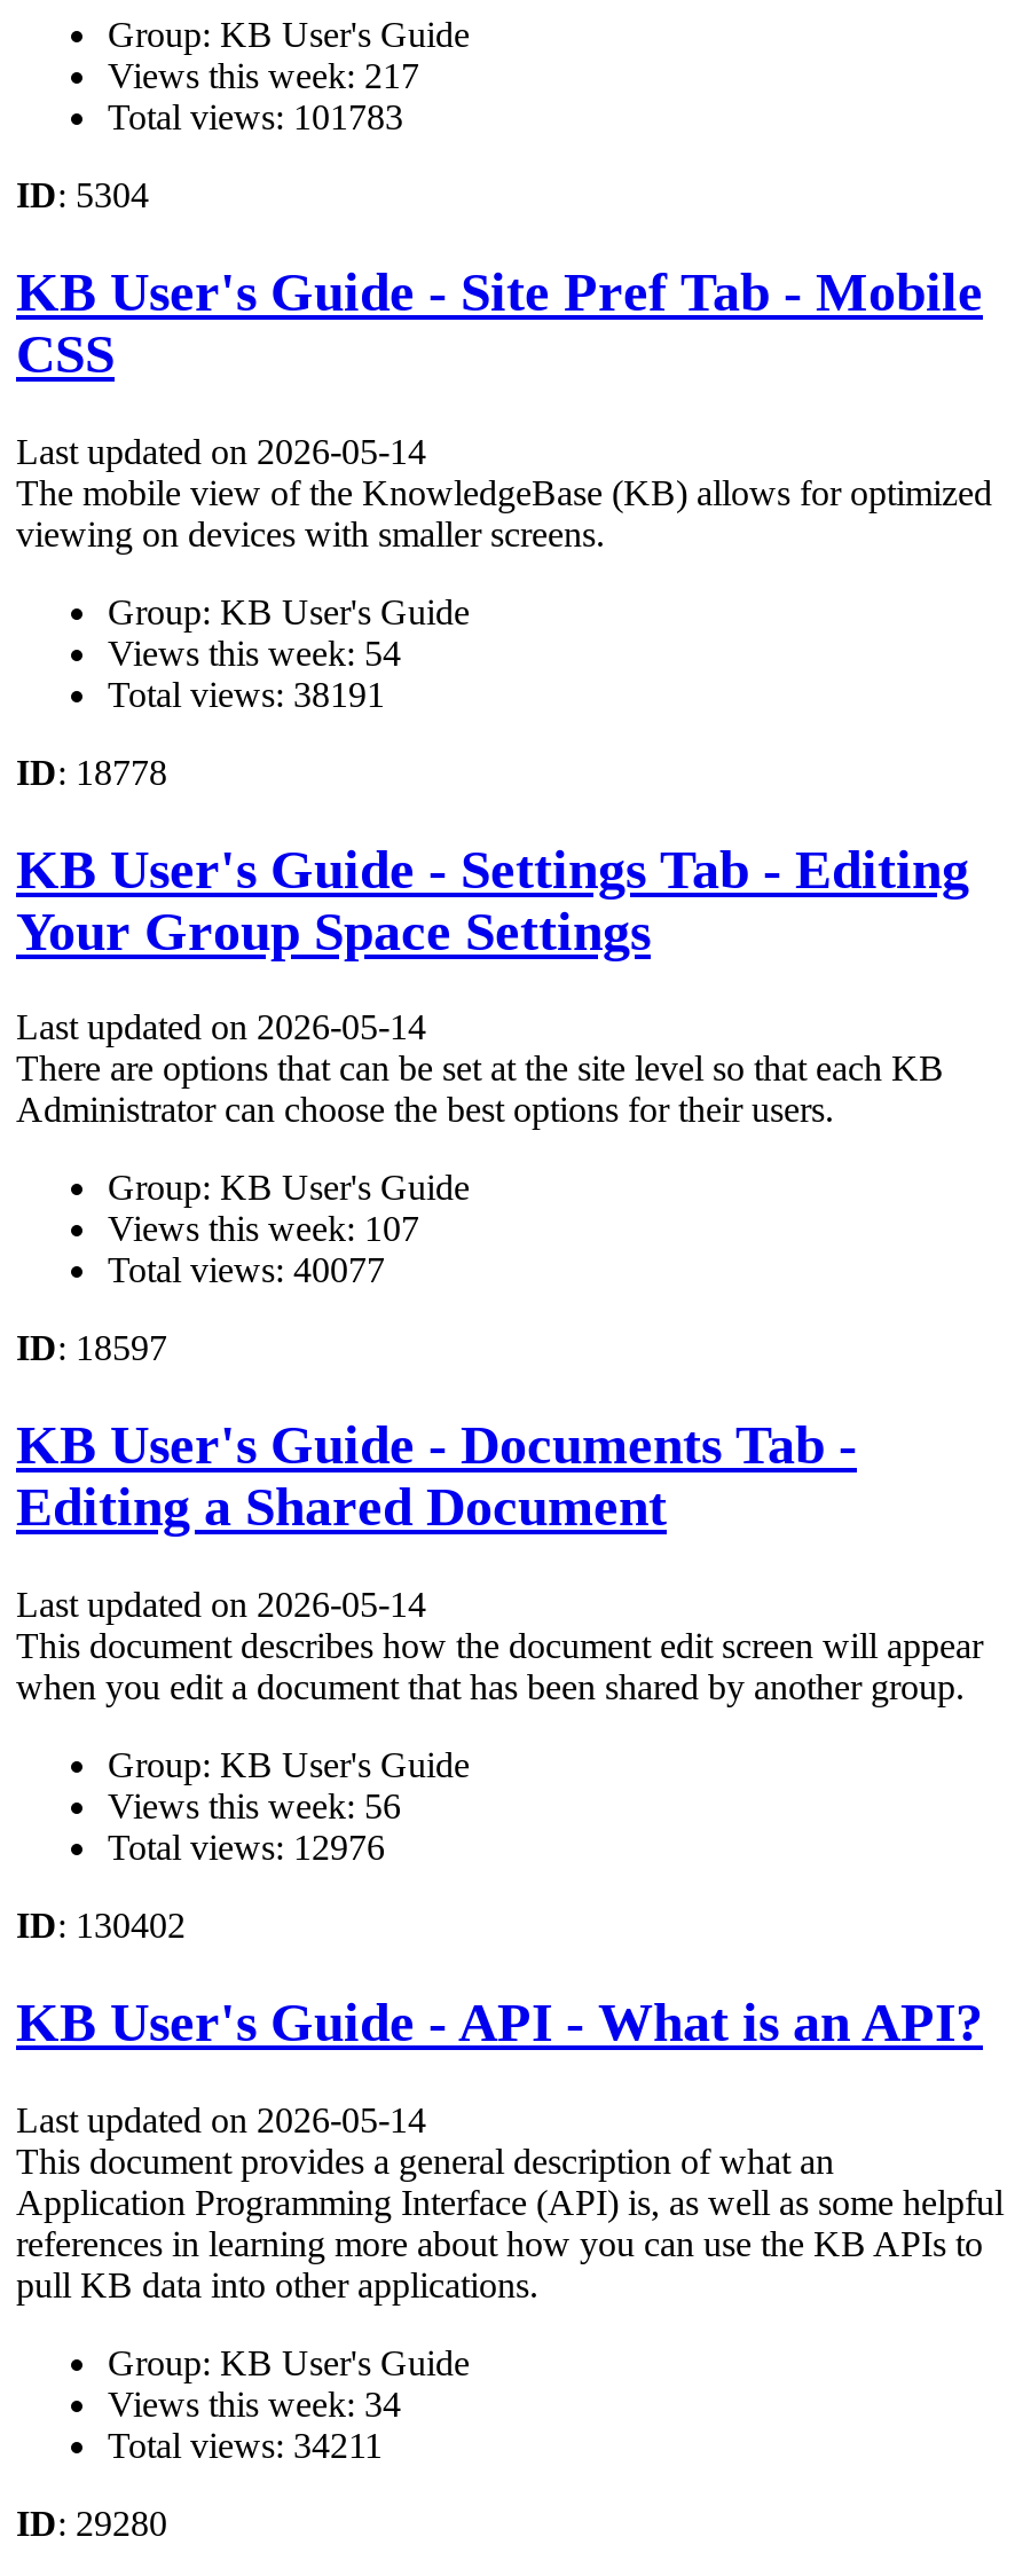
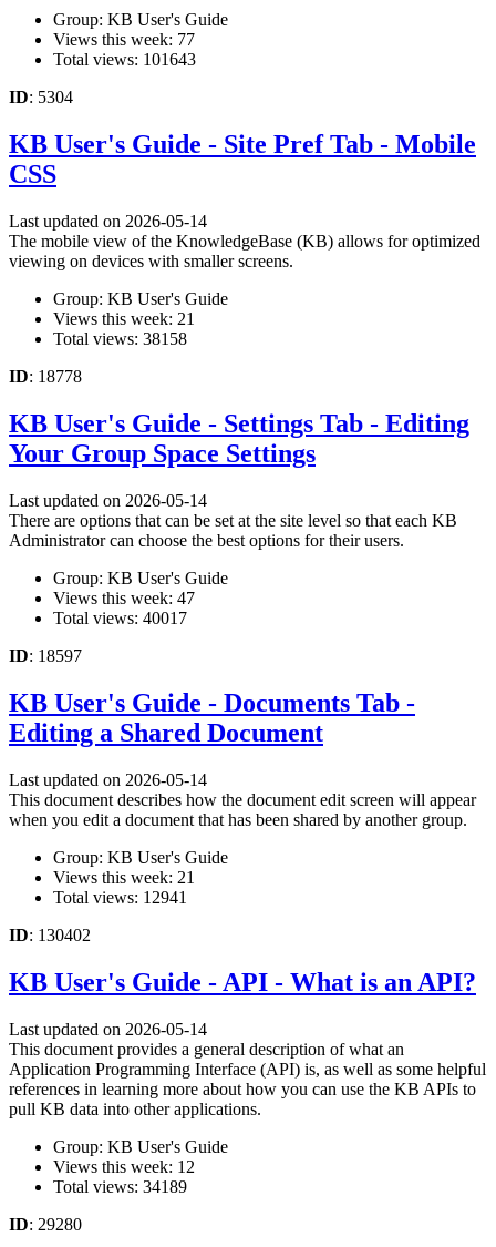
[108,56,419,95] Views this week: 217 -> [53,30,195,49] Views this week: 77
[108,97,403,136] Total views: 101783 -> [53,50,196,69] Total views: 101643
[108,633,401,672] Views this week: 54 -> [53,309,195,328] Views this week: 21
[108,674,385,713] Total views: 38191 -> [53,329,187,348] Total views: 38158
[108,1210,419,1249] Views this week: 107 -> [53,589,195,608] Views this week: 47
[108,1252,385,1291] Total views: 40077 -> [53,609,187,627] Total views: 40017
[108,1787,401,1826] Views this week: 56 -> [53,868,195,887] Views this week: 21
[108,1829,385,1868] Total views: 12976 -> [53,888,187,907] Total views: 12941
[108,2385,401,2424] Views this week: 34 -> [53,1157,195,1176] Views this week: 12
[108,2426,383,2465] Total views: 34211 -> [53,1177,187,1196] Total views: 34189

